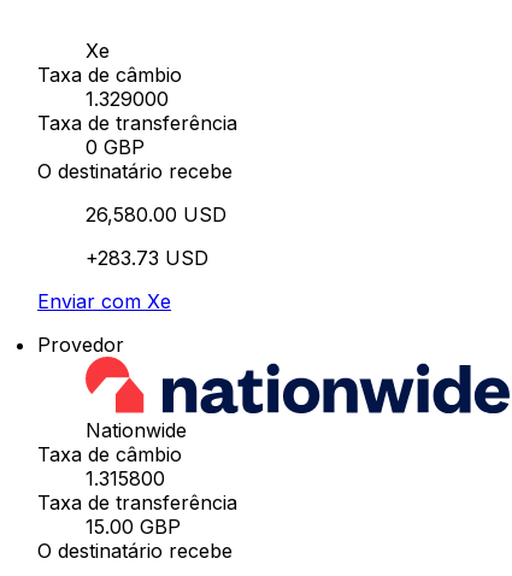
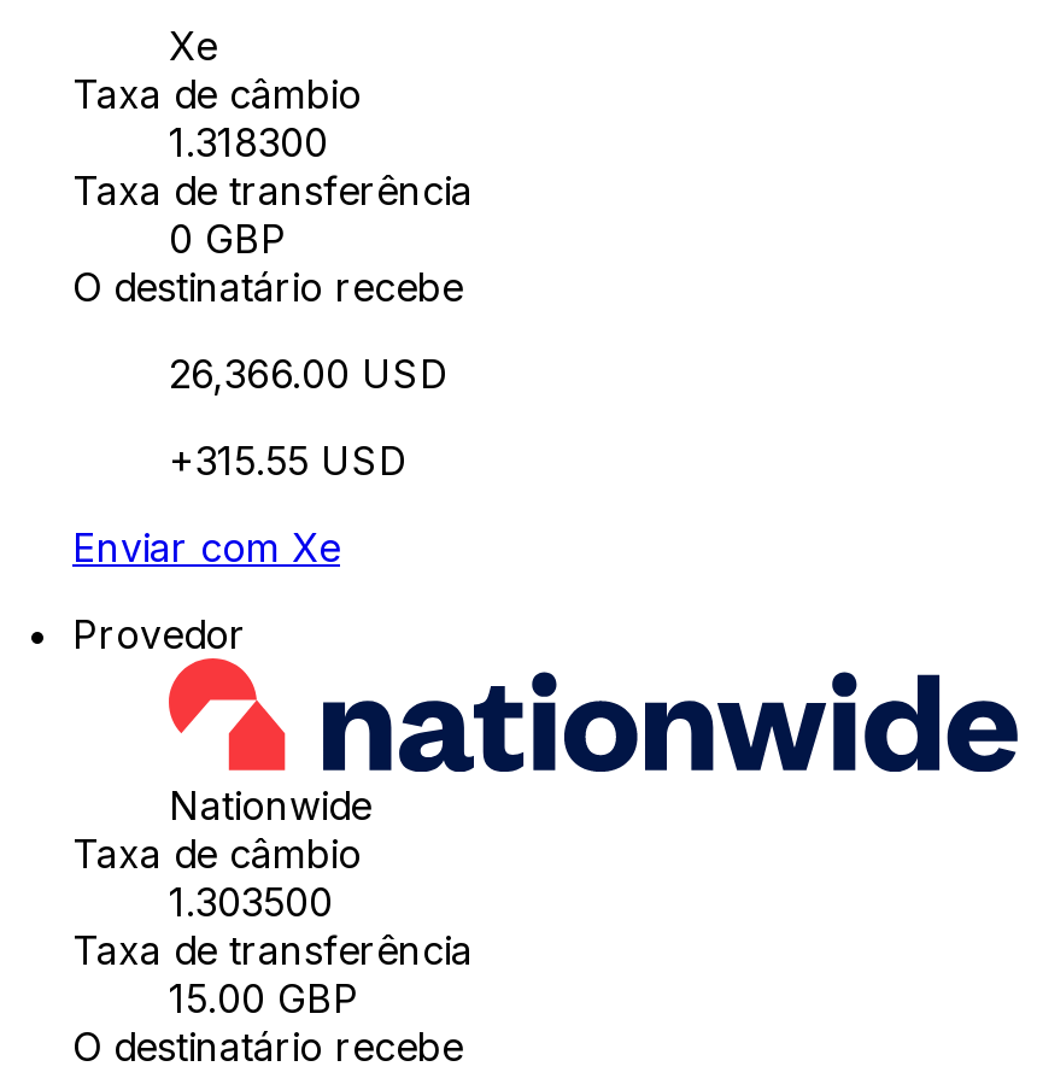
[86,87,169,111] 1.329000 -> [169,118,328,166] 1.318300
[86,202,226,226] 26,580.00 USD -> [169,349,449,397] 26,366.00 USD
[86,246,208,270] +283.73 USD -> [169,436,408,484] +315.55 USD
[86,466,165,490] 1.315800 -> [169,877,333,925] 1.303500

